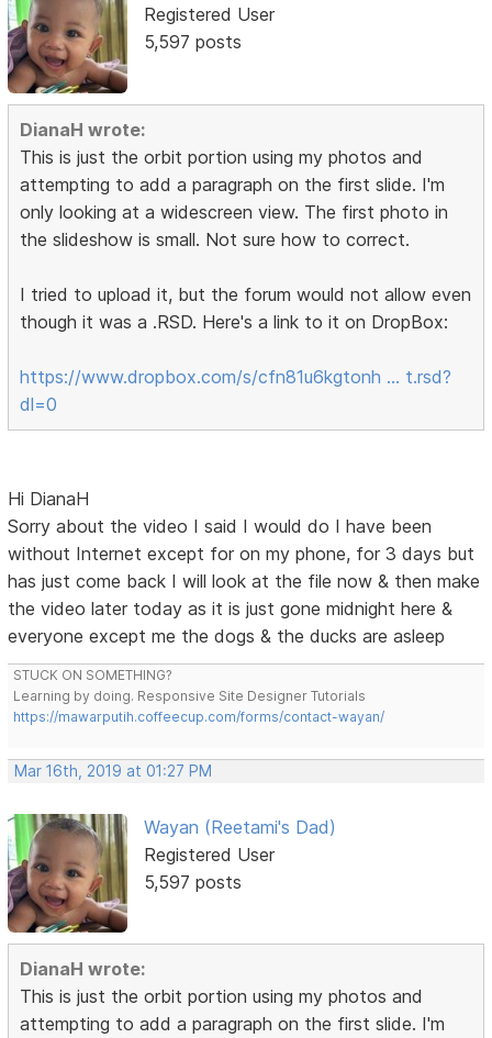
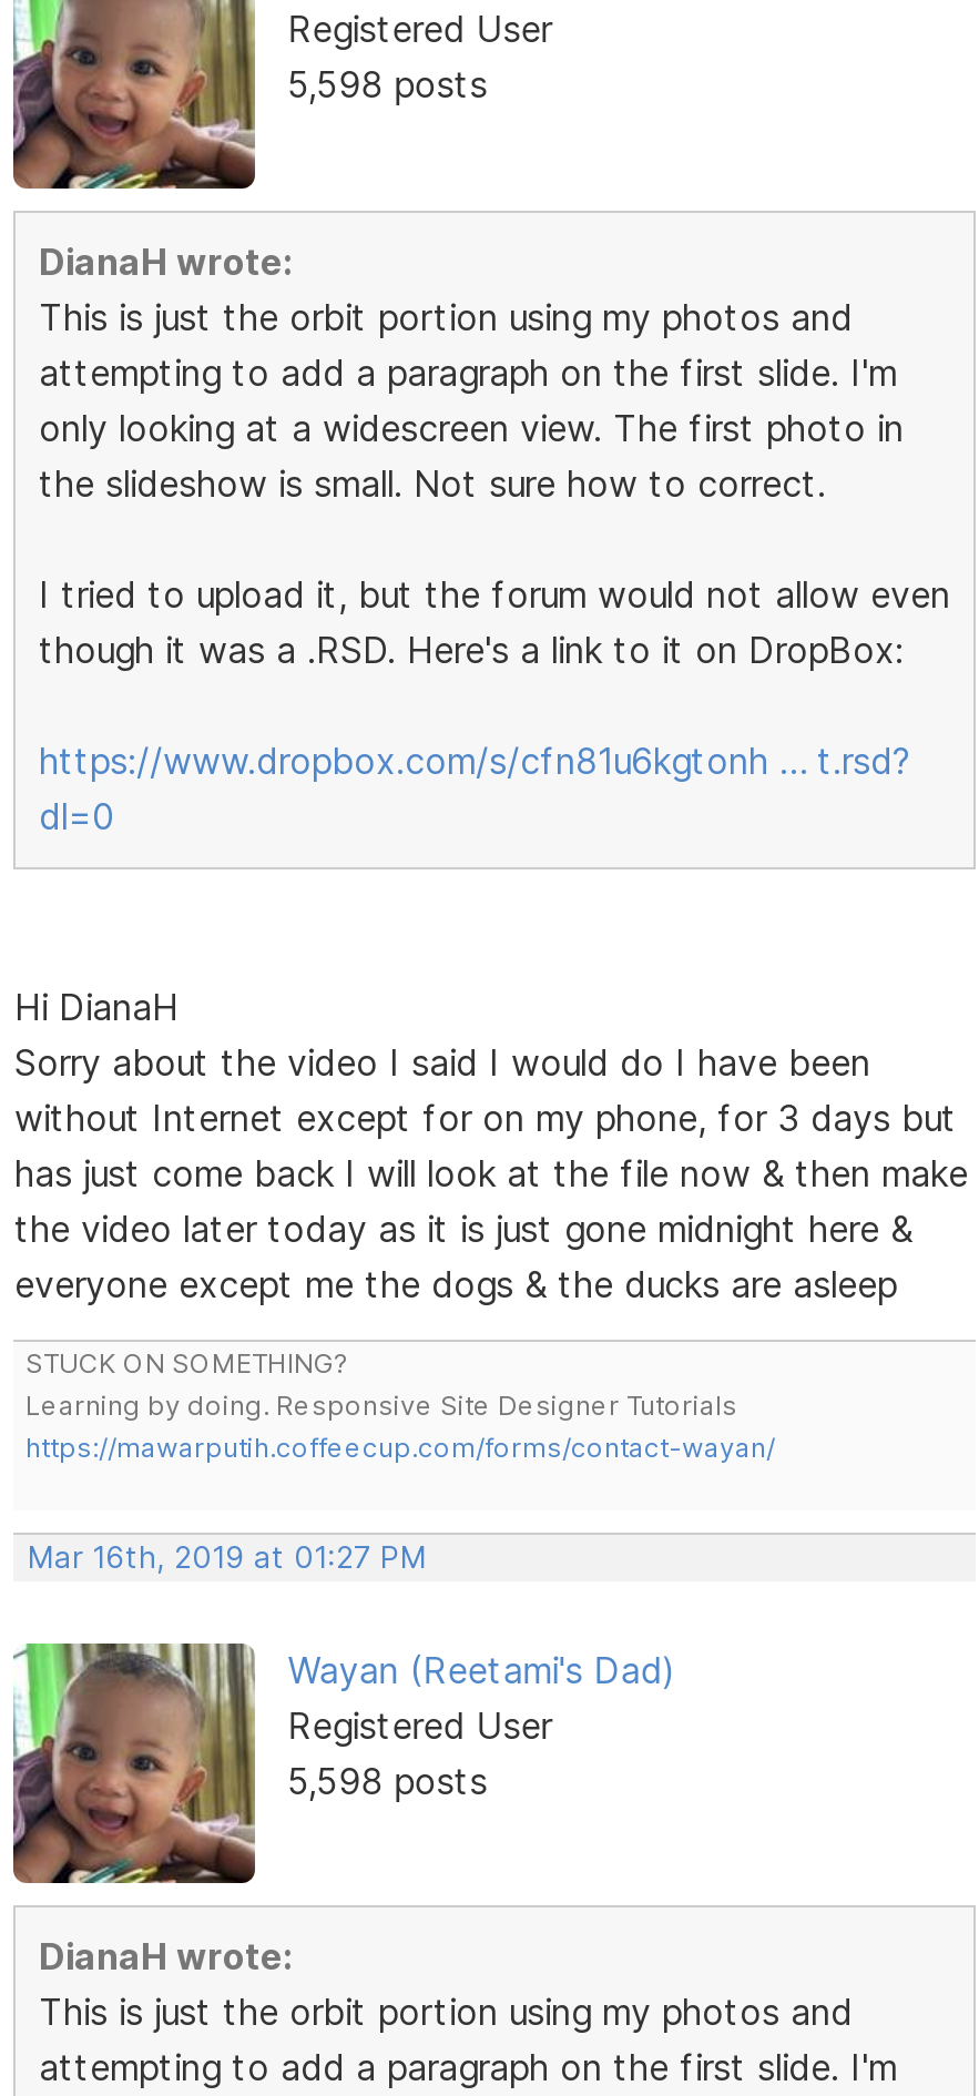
[144,31,241,53] 5,597 posts -> [288,63,487,107] 5,598 posts
[144,871,241,893] 5,597 posts -> [288,1758,487,1802] 5,598 posts

